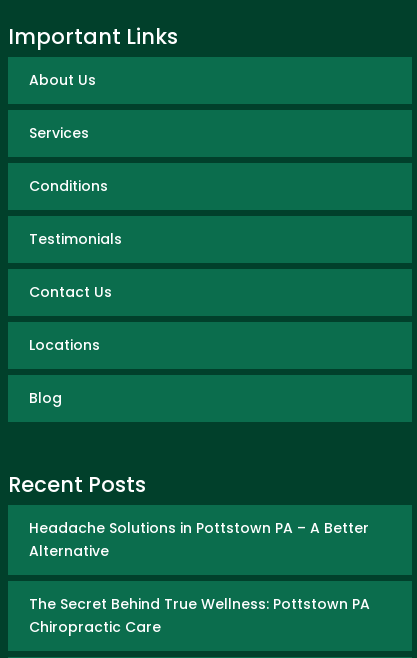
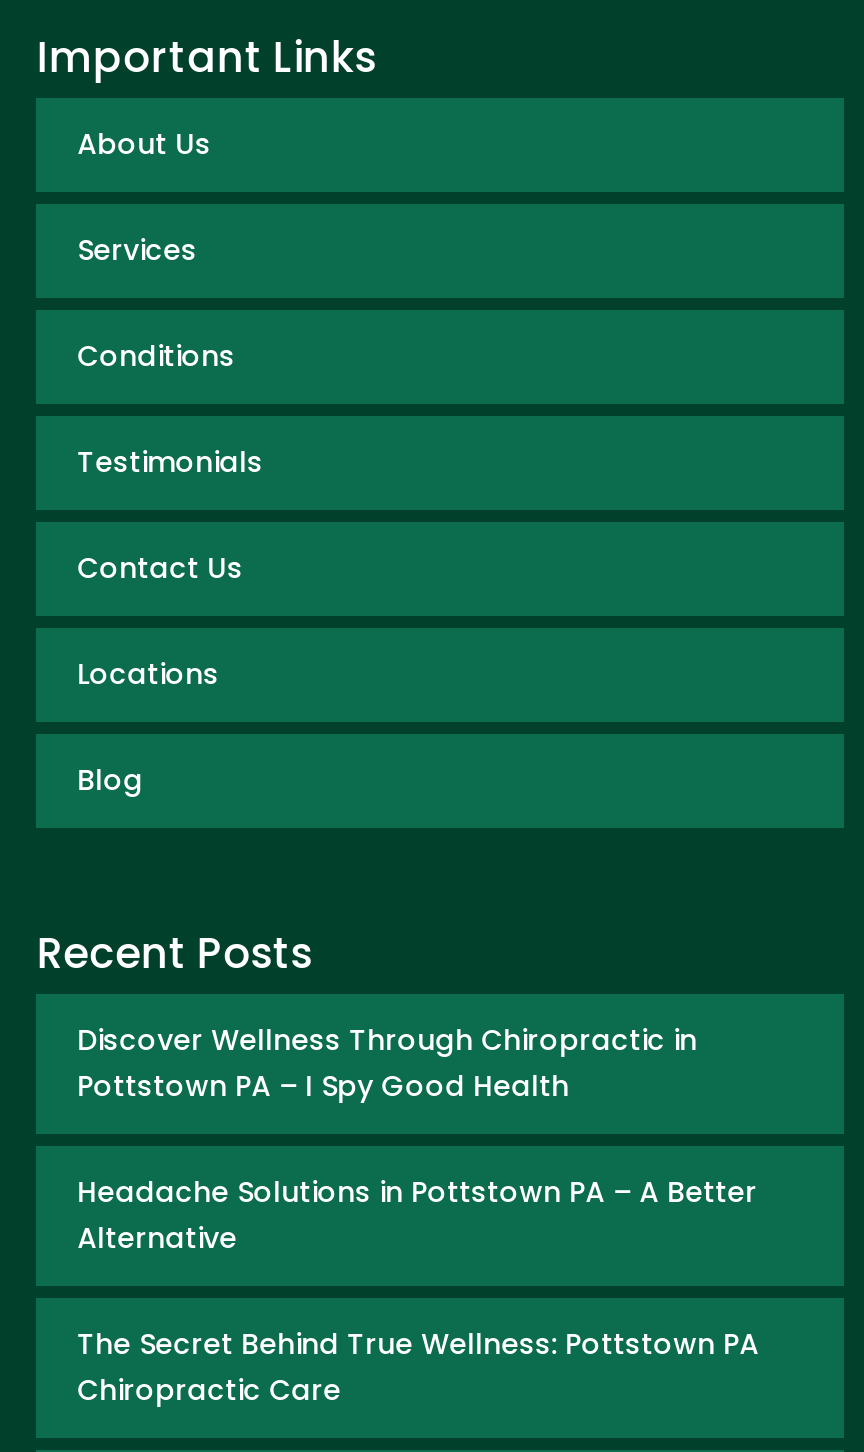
none -> [77,1021,697,1107] Discover Wellness Through Chiropractic in | Pottstown PA – I Spy Good Health

